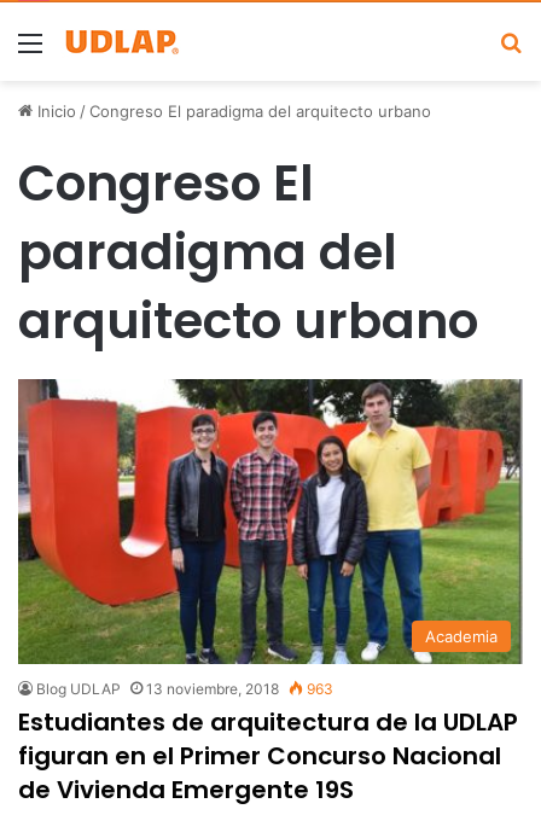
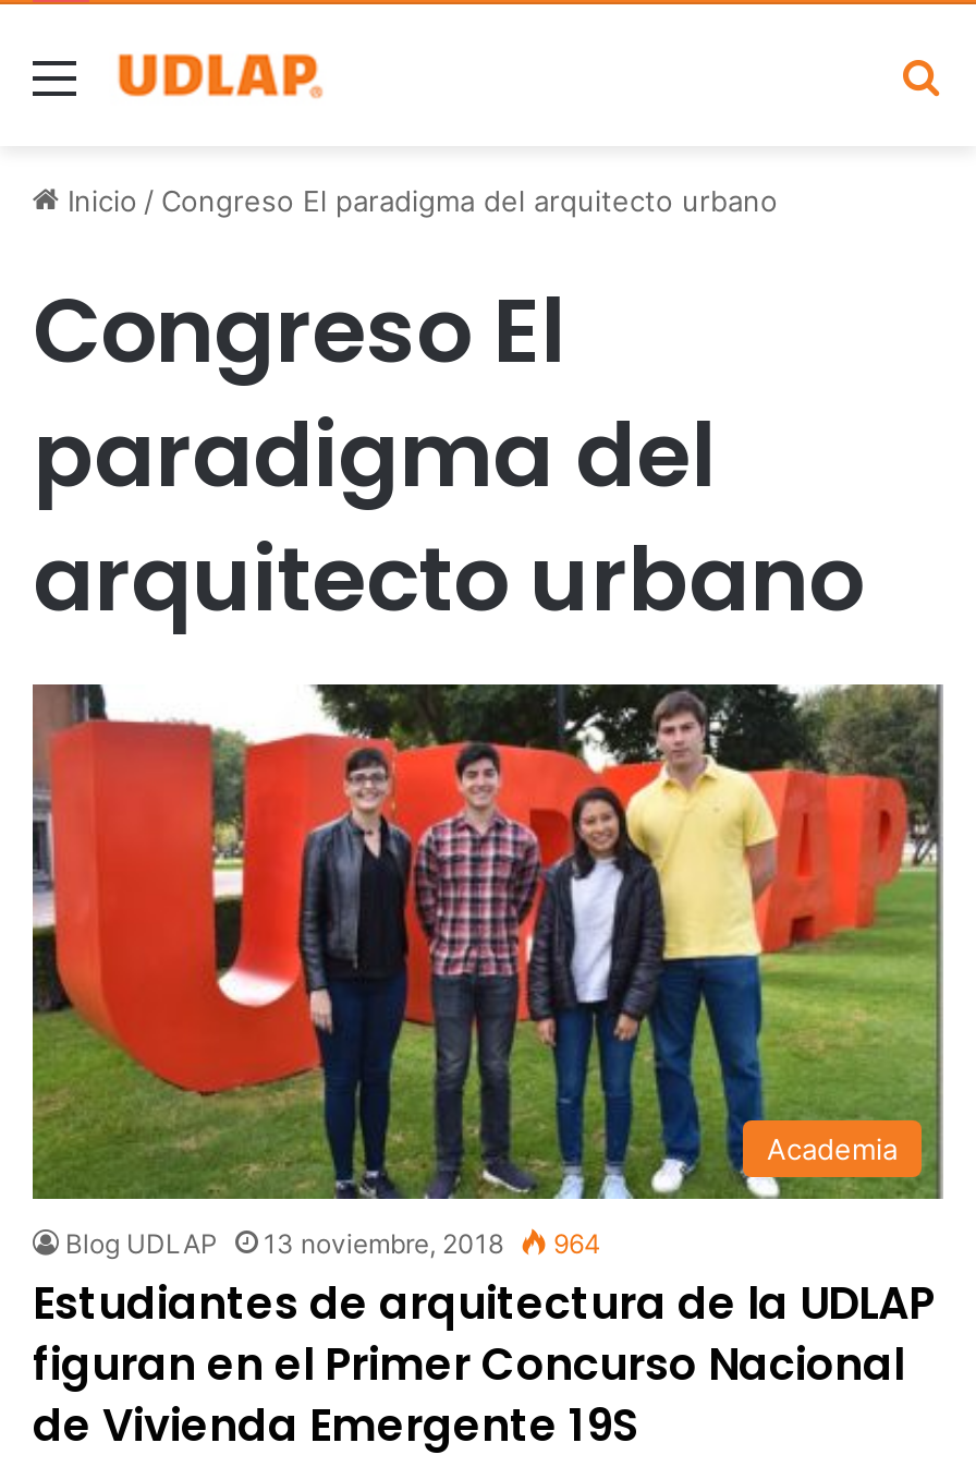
[36,680,333,698] Blog UDLAP 13 noviembre, 2018 963 -> [65,1227,601,1259] Blog UDLAP 13 noviembre, 2018 964

